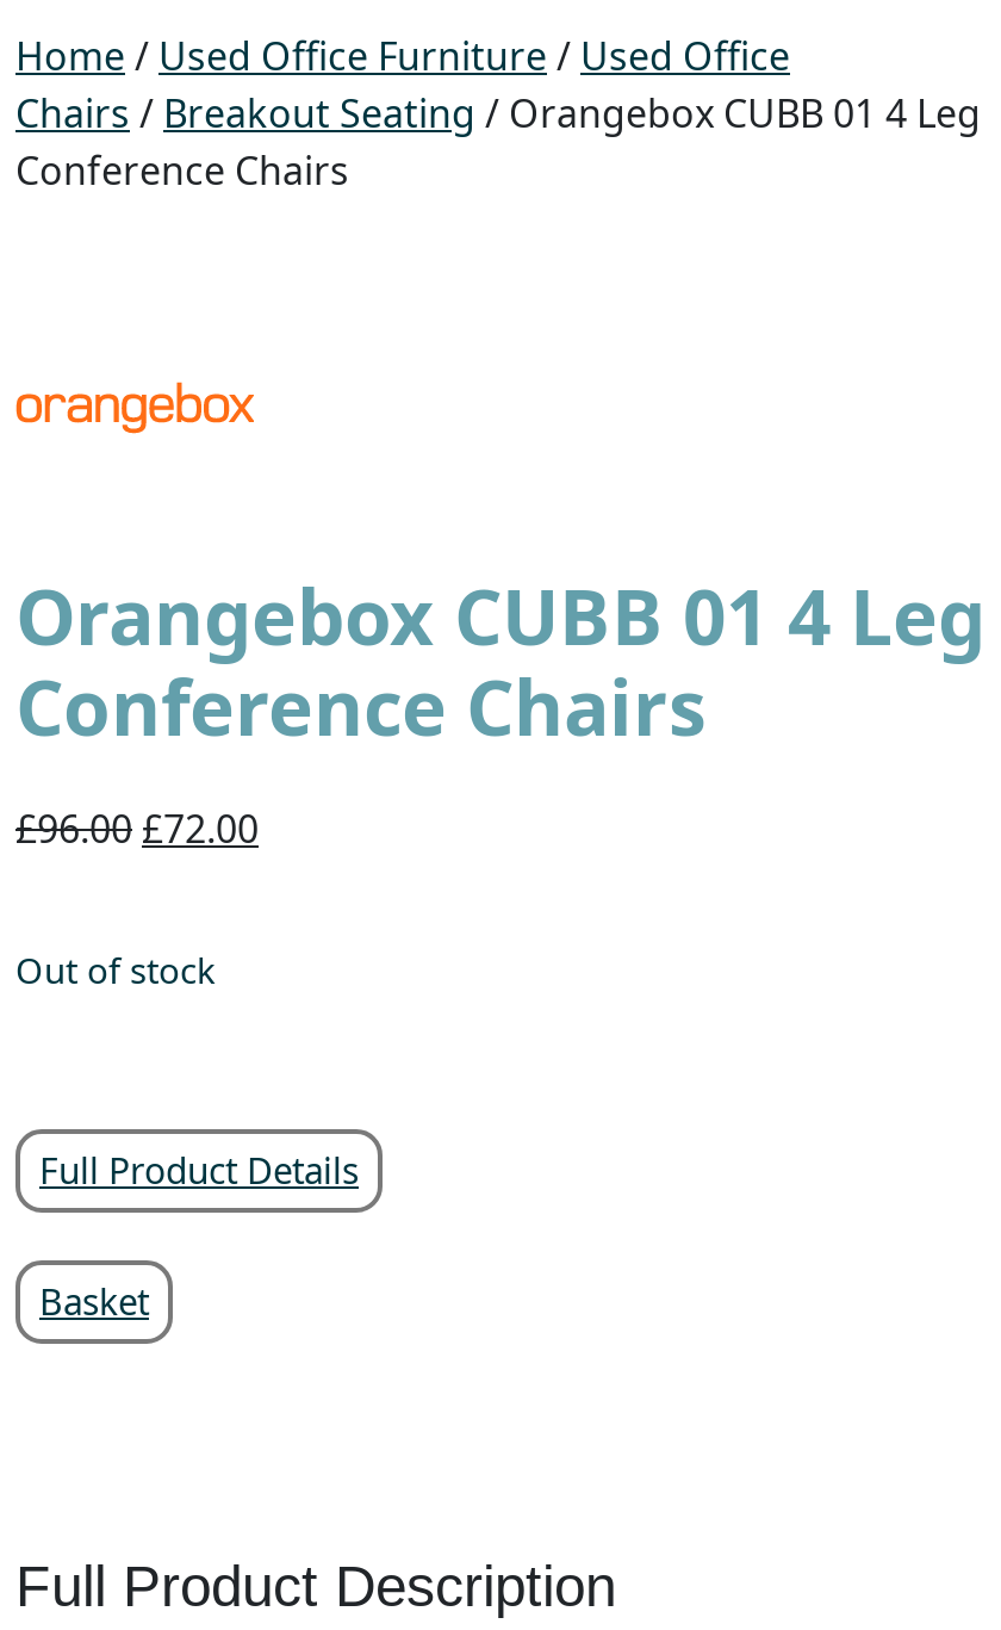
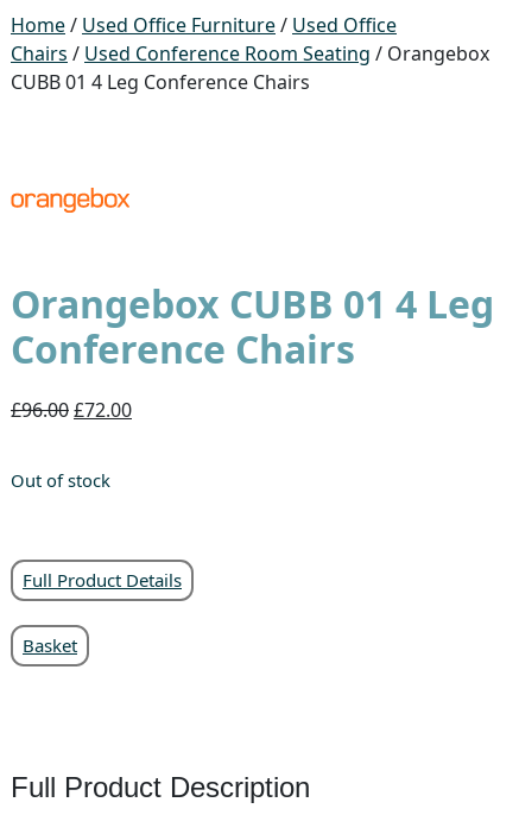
[15,87,981,197] Chairs / Breakout Seating / Orangebox CUBB 01 4 Leg | Conference Chairs -> [11,40,489,95] Chairs / Used Conference Room Seating / Orangebox | CUBB 01 4 Leg Conference Chairs

